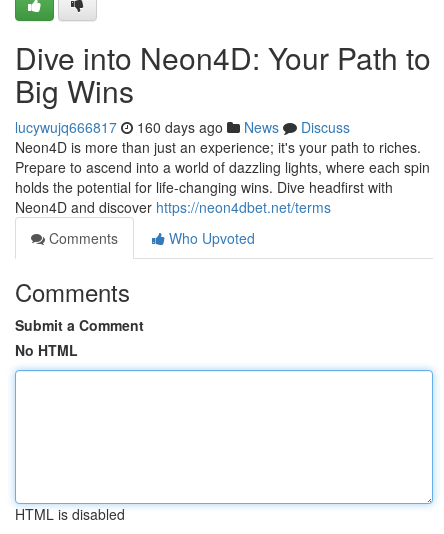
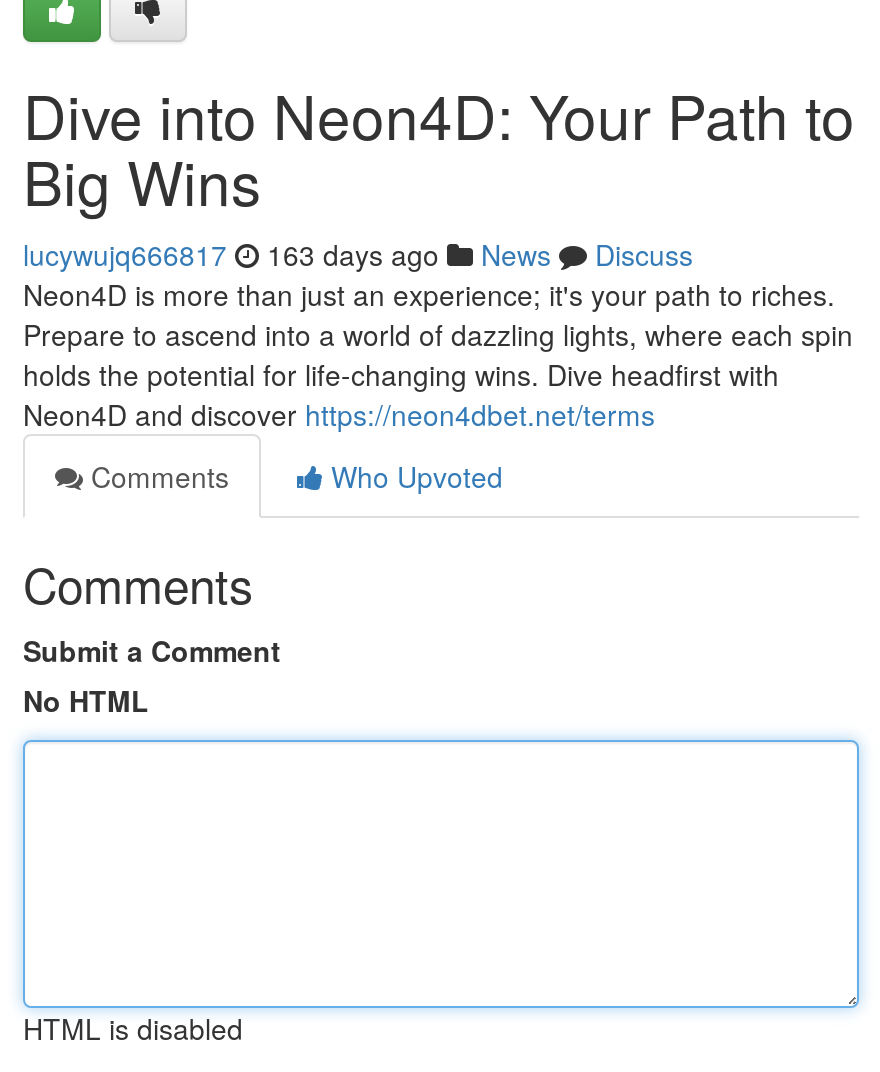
[15,117,350,137] lucywujq666817 160 days ago News Discuss -> [23,234,693,274] lucywujq666817 163 days ago News Discuss

